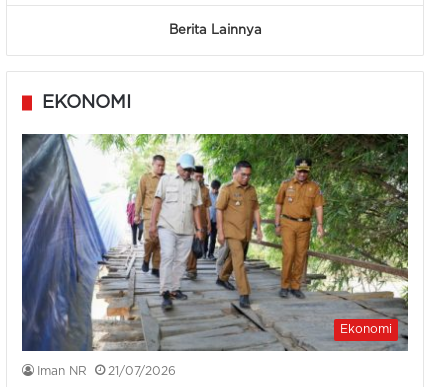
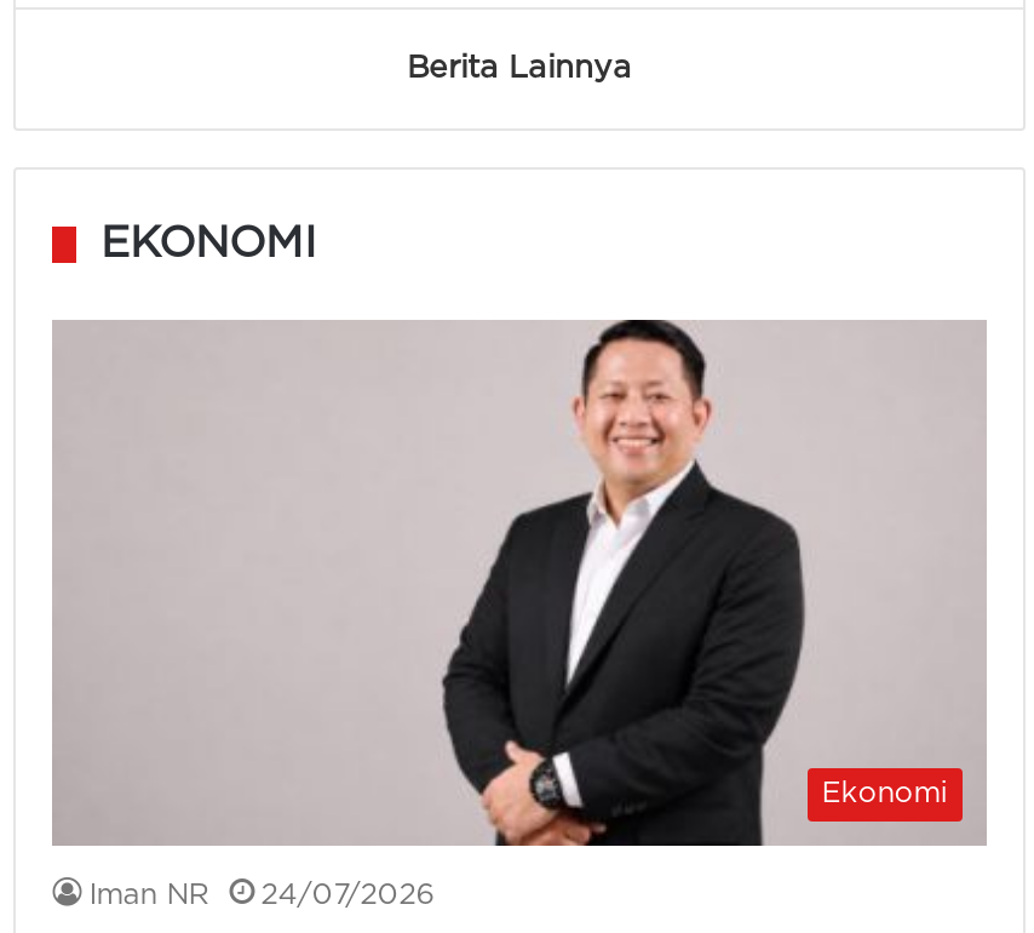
[22,133,409,377] [image] | Iman NR 21/07/2026 -> [54,320,987,910] [image] | Iman NR 24/07/2026

